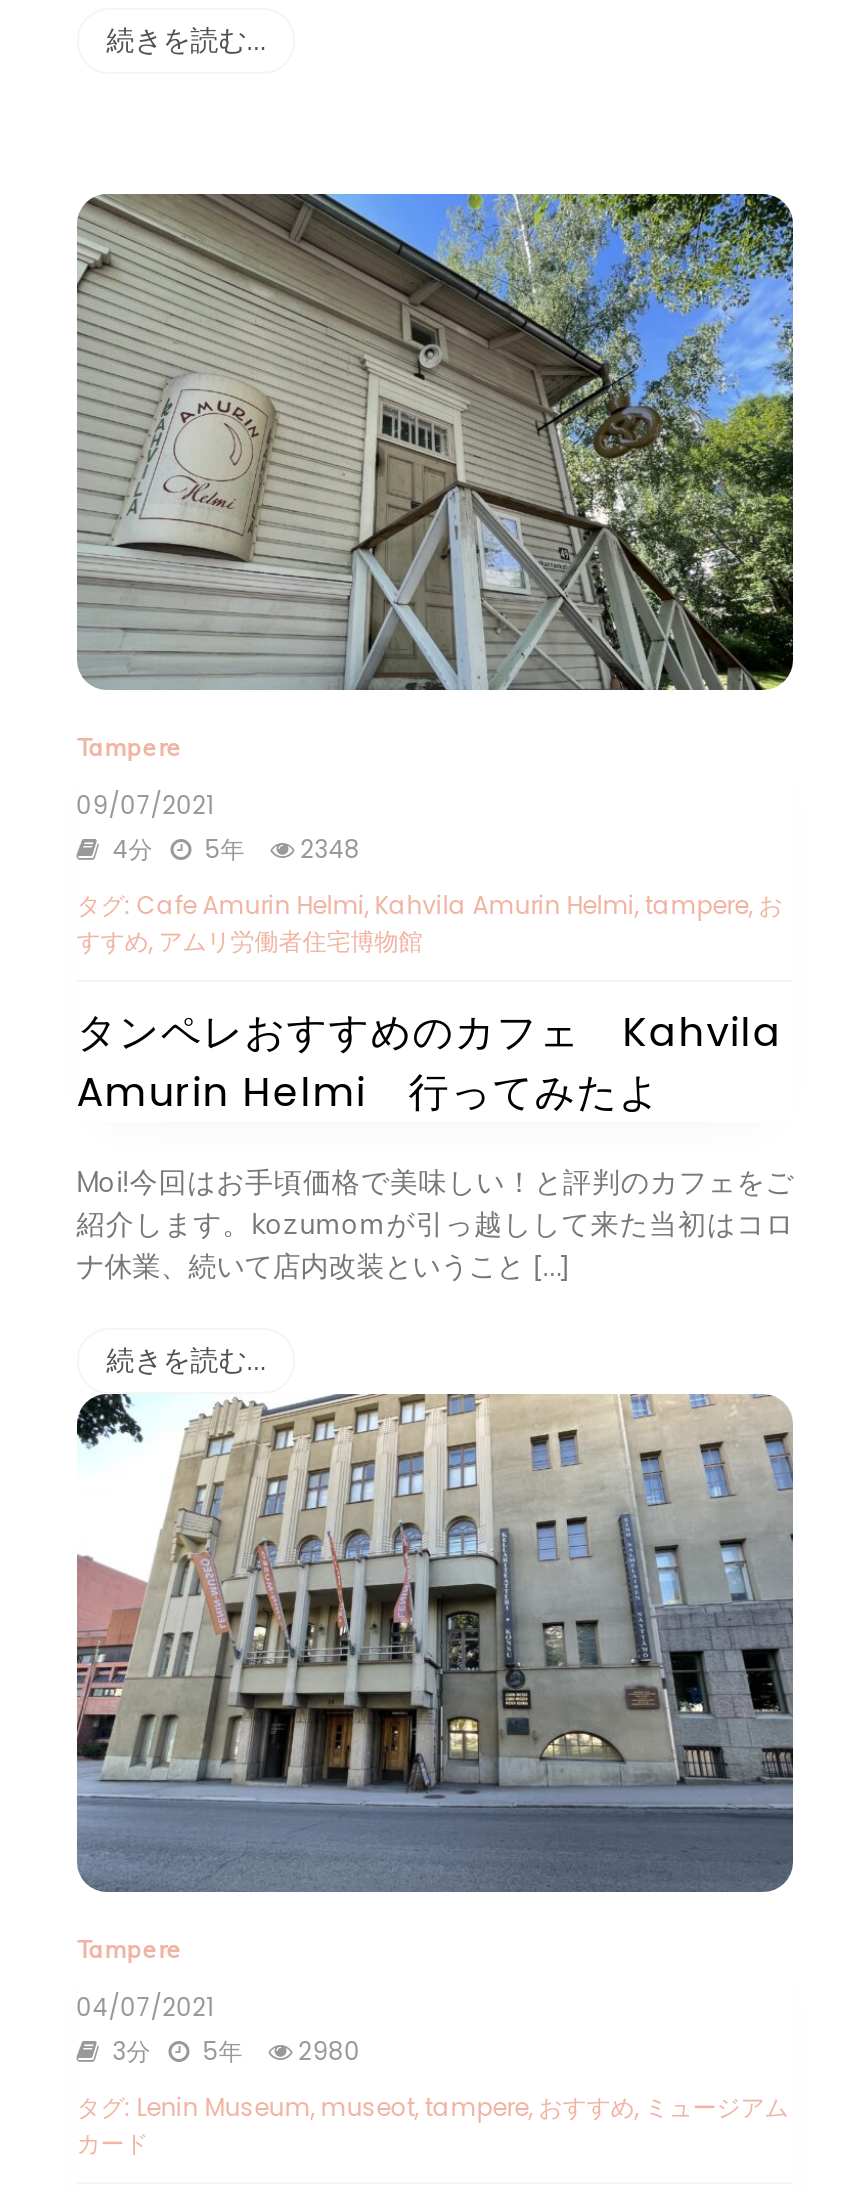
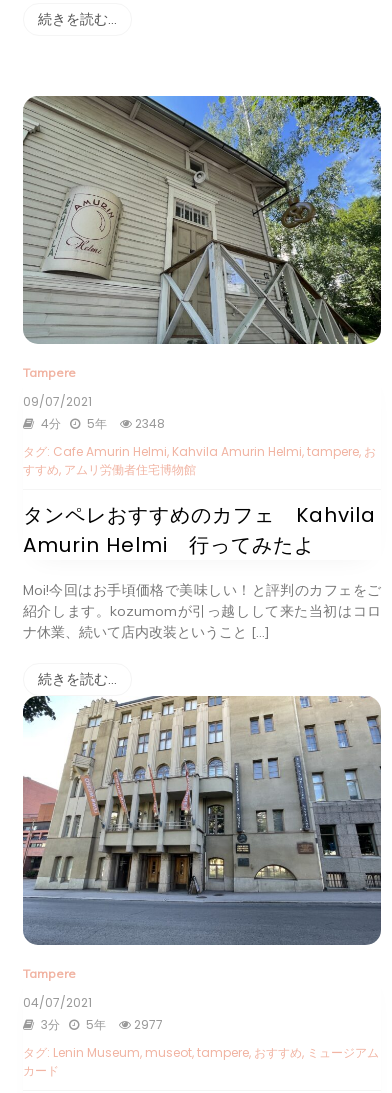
[107,2033,361,2067] 3分 5年 2980 -> [38,1015,163,1032] 3分 5年 2977

